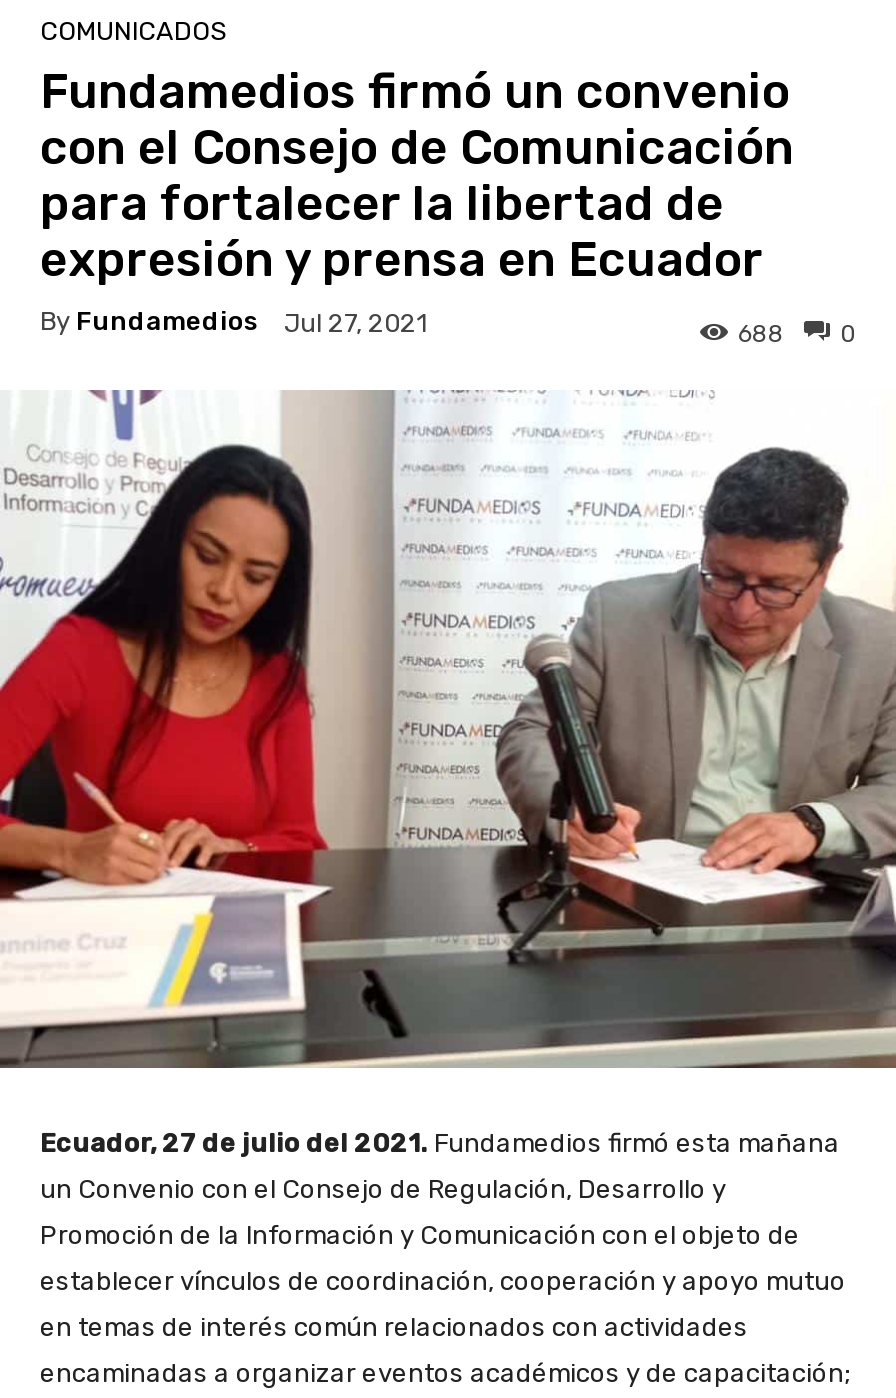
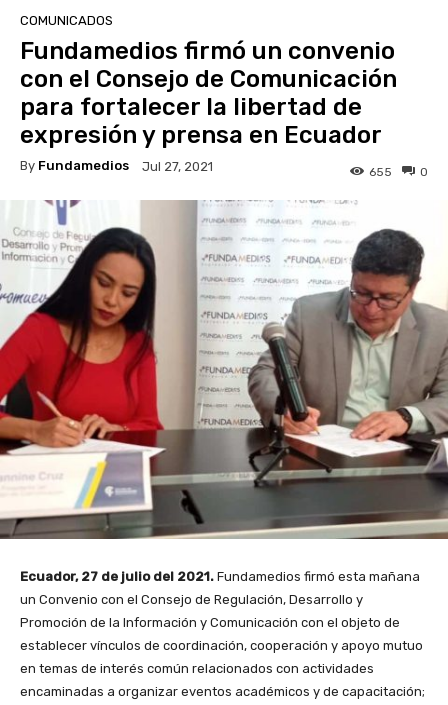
[738,319,856,347] 688 0 -> [369,165,428,179] 655 0

